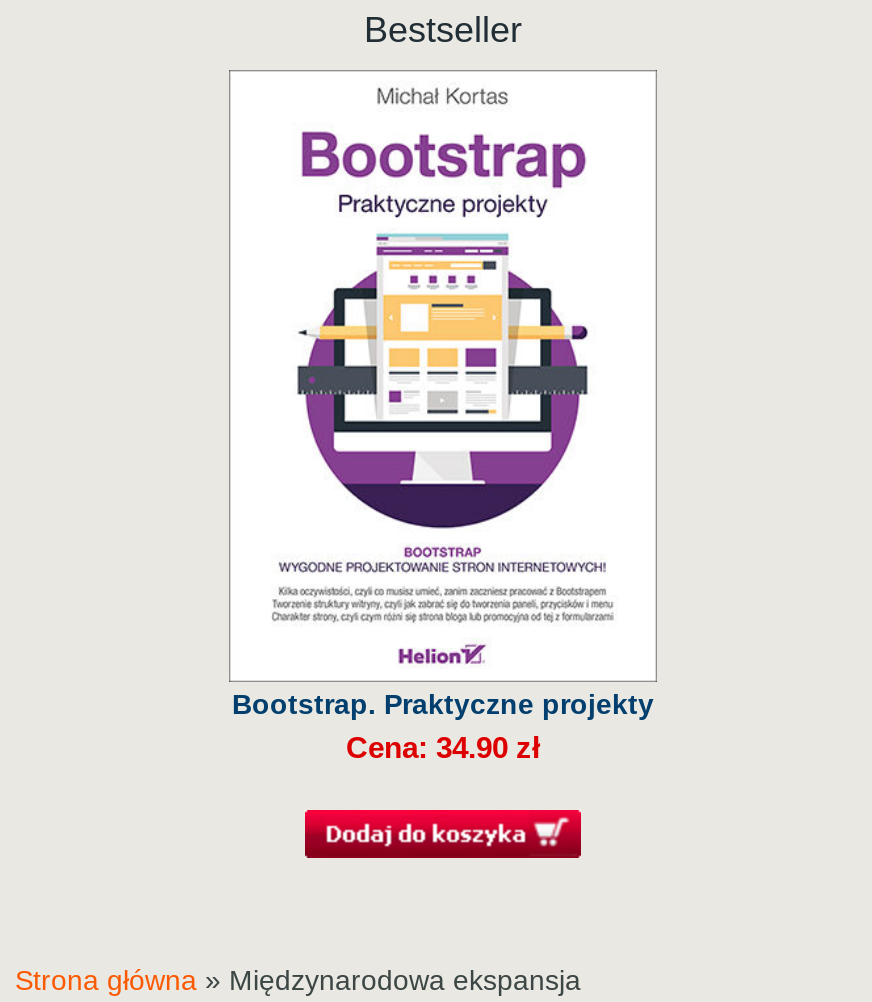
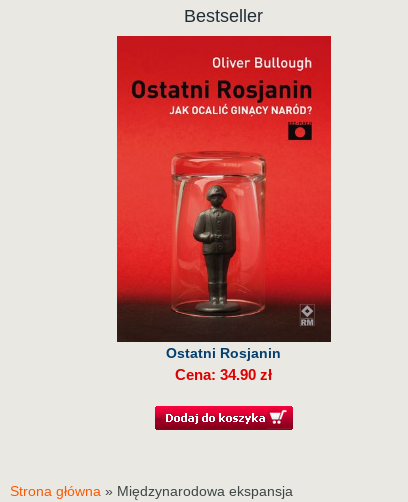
[229,70,657,720] [image] | Bootstrap. Praktyczne projekty -> [116,35,332,361] [image] | Ostatni Rosjanin

